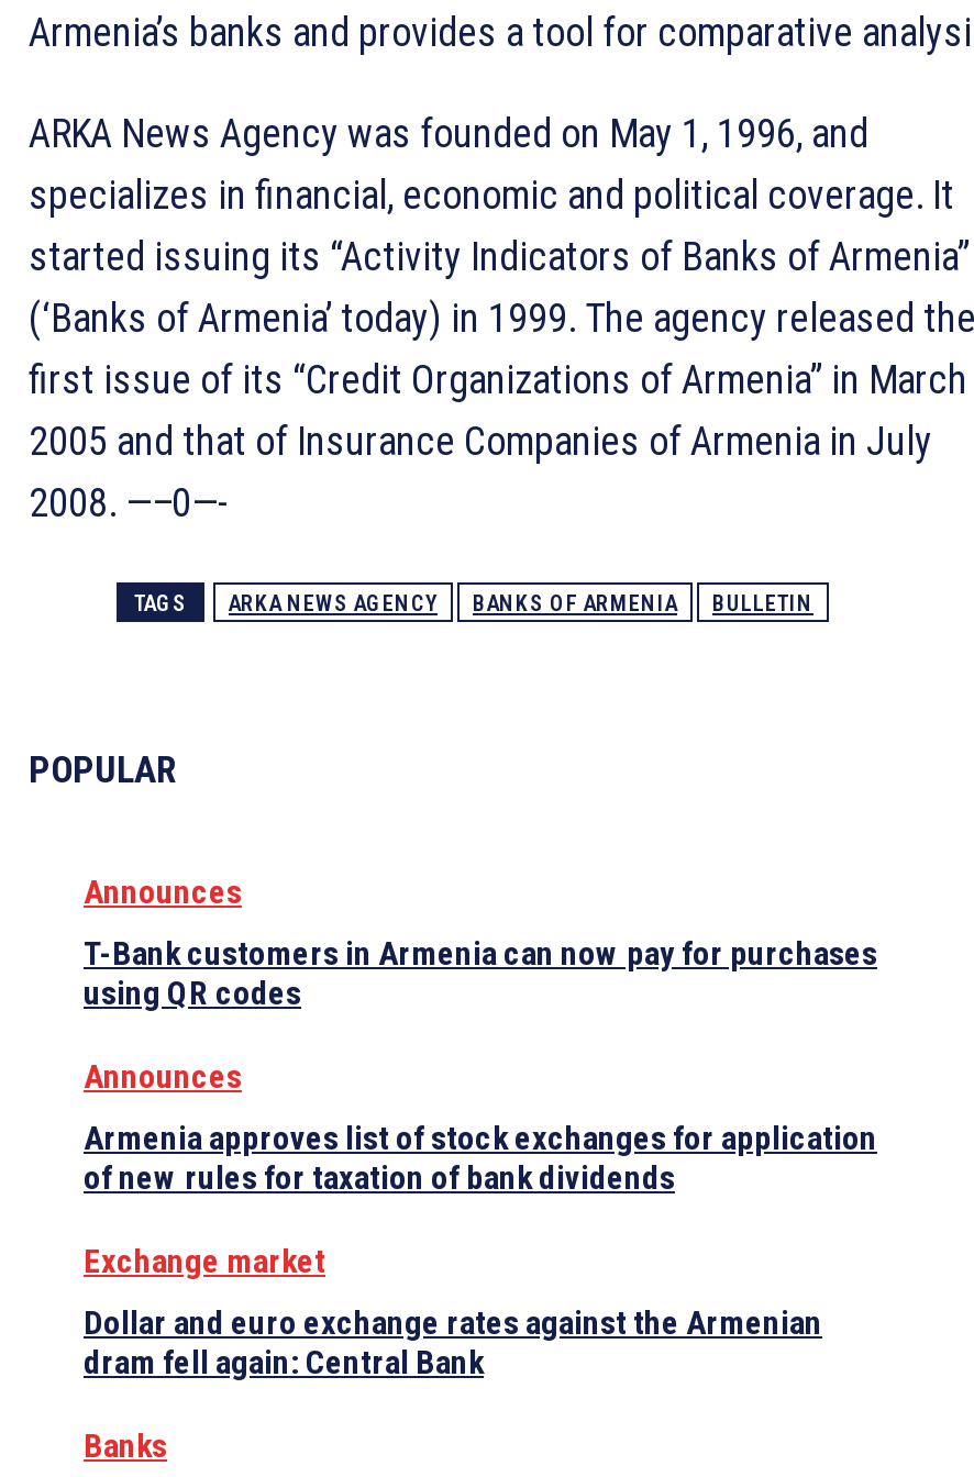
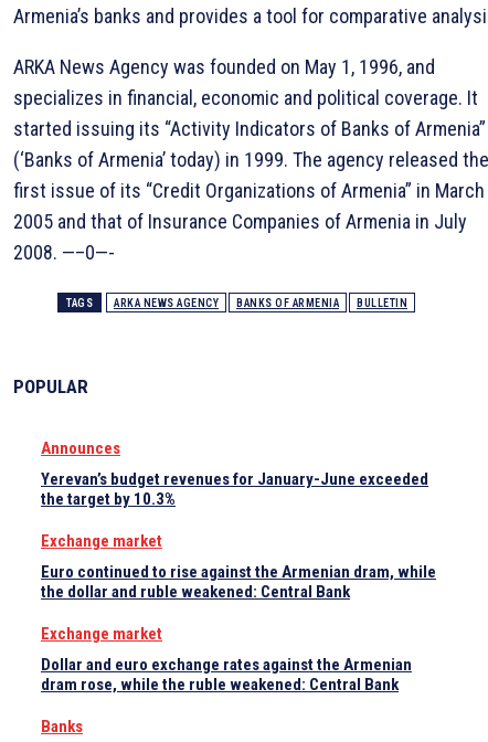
[84,935,877,1014] T-Bank customers in Armenia can now pay for purchases | using QR codes -> [41,469,428,509] Yerevan’s budget revenues for January-June exceeded | the target by 10.3%
[84,1058,242,1097] Announces -> [41,531,162,551] Exchange market
[84,1119,877,1198] Armenia approves list of stock exchanges for application | of new rules for taxation of bank dividends -> [41,562,436,602] Euro continued to rise against the Armenian dram, while | the dollar and ruble weakened: Central Bank
[84,1343,484,1383] dram fell again: Central Bank -> [41,675,399,695] dram rose, while the ruble weakened: Central Bank

